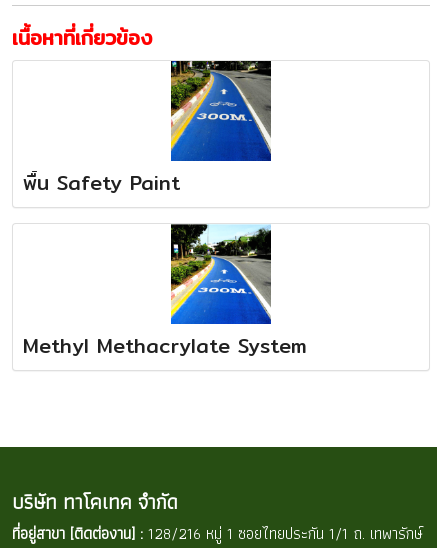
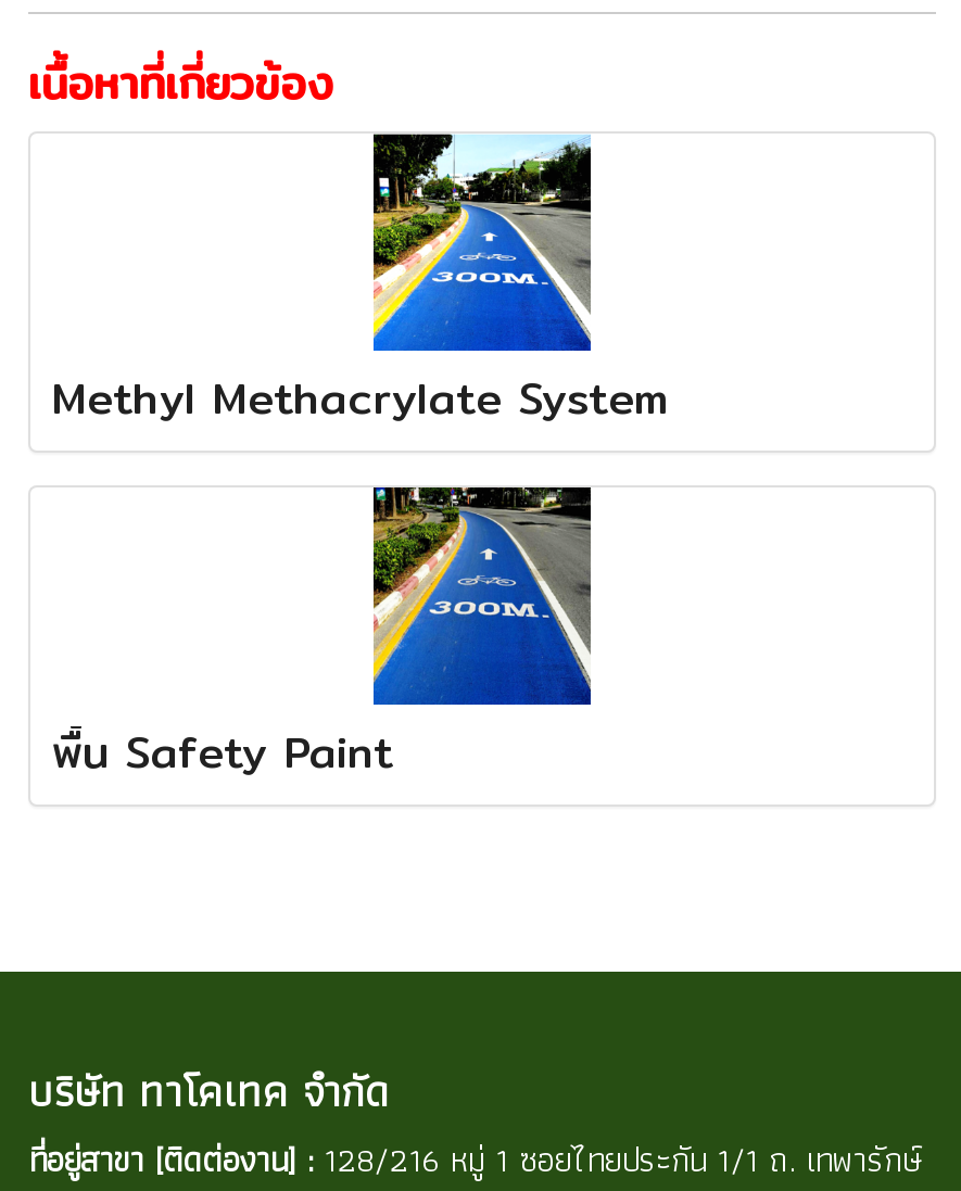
moved [23,59,272,198] -> [52,483,593,785]: [image] | พื้น Safety Paint
moved [23,224,307,361] -> [52,131,669,431]: [image] | Methyl Methacrylate System

